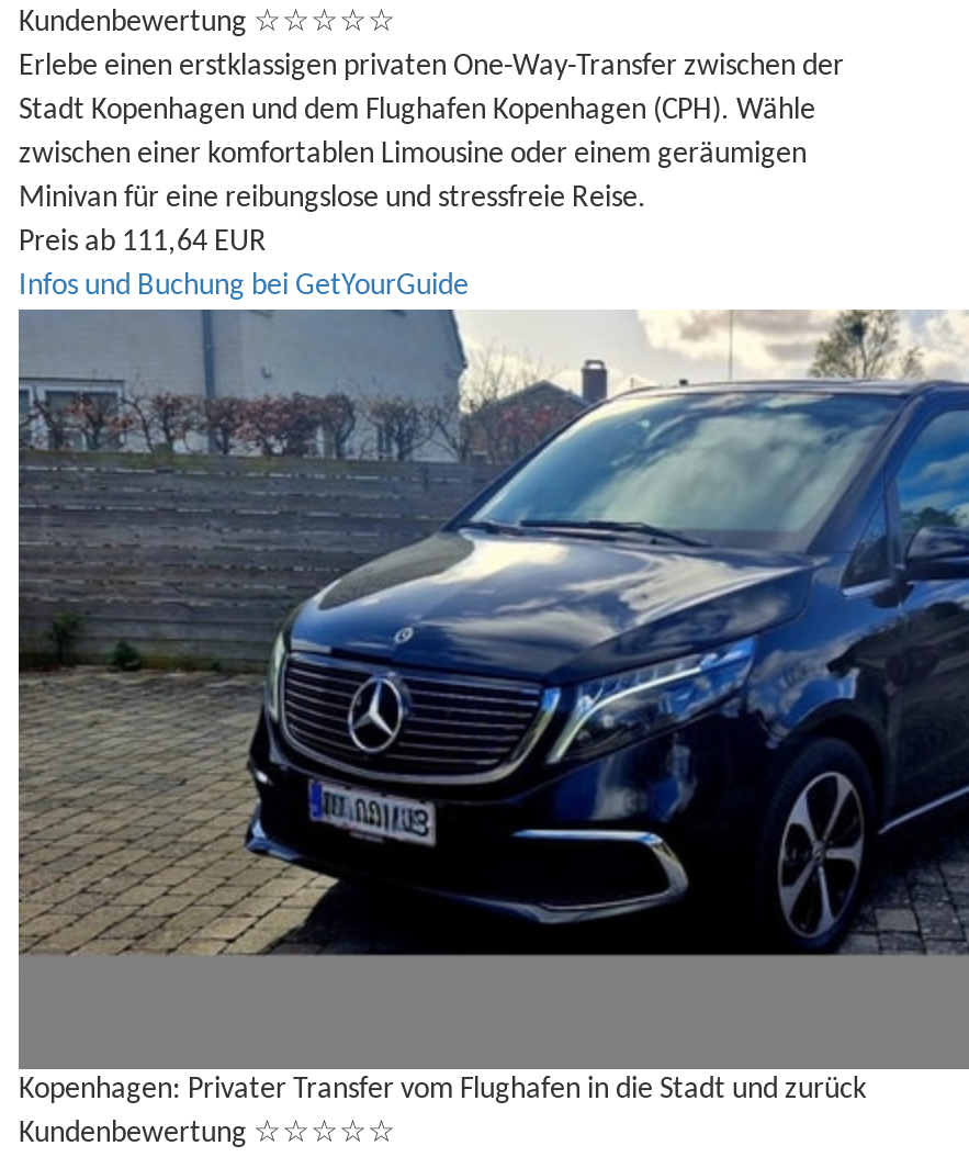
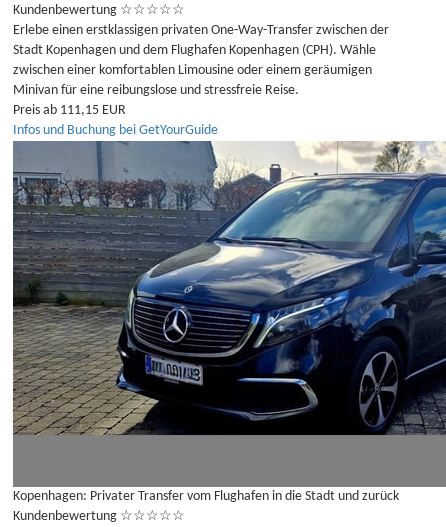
[19,226,267,259] Preis ab 111,64 EUR -> [13,103,126,118] Preis ab 111,15 EUR

